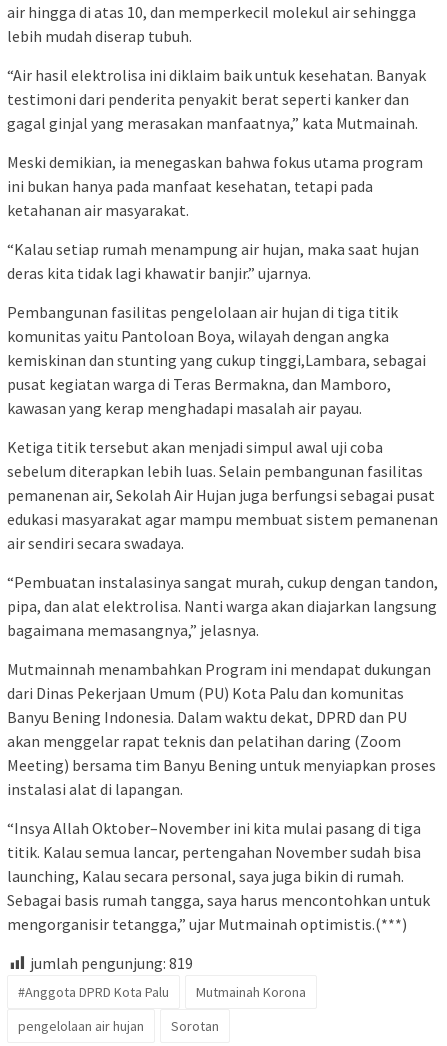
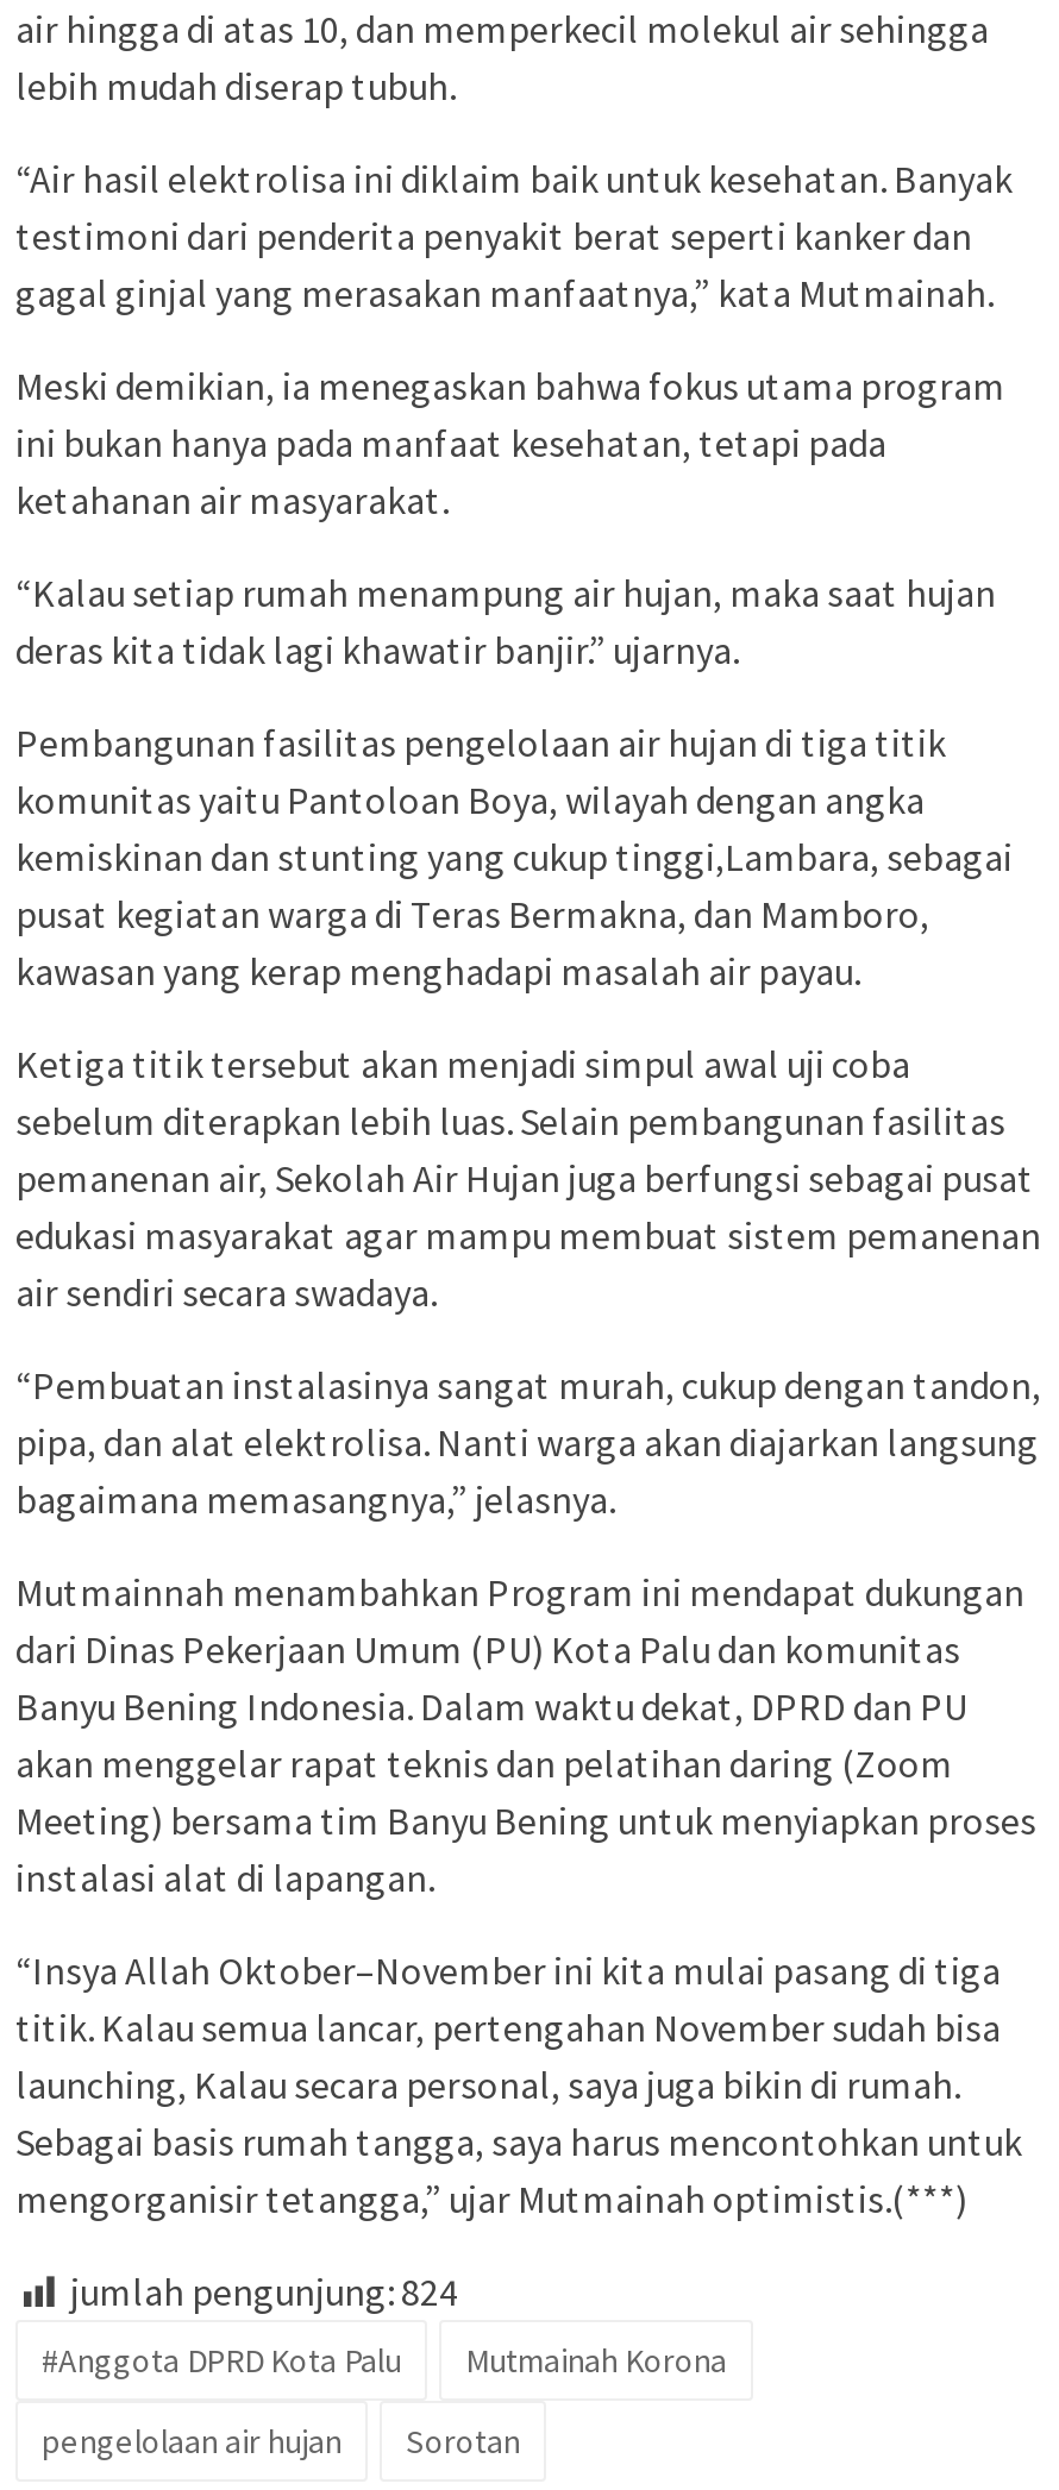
[30,953,193,973] jumlah pengunjung: 819 -> [70,2268,458,2316] jumlah pengunjung: 824

